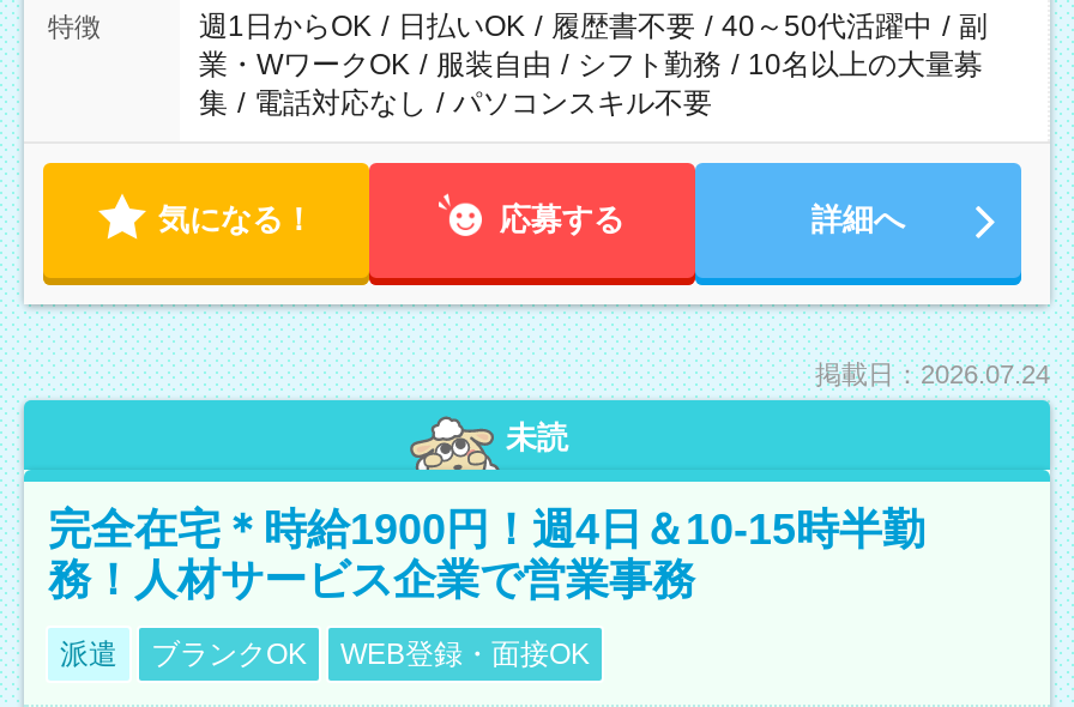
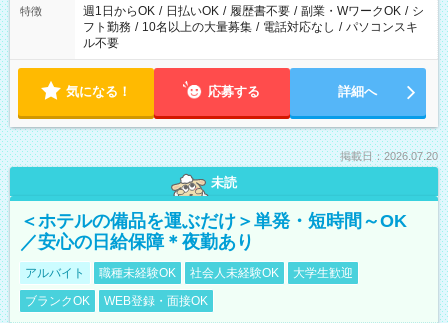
[199,10,988,120] 週1日からOK / 日払いOK / 履歴書不要 / 40～50代活躍中 / 副 | 業・WワークOK / 服装自由 / シフト勤務 / 10名以上の大量募 | 集 / 電話対応なし / パソコンスキル不要 -> [83,4,424,50] 週1日からOK / 日払いOK / 履歴書不要 / 副業・WワークOK / シ | フト勤務 / 10名以上の大量募集 / 電話対応なし / パソコンスキ | ル不要
[815,359,1050,388] 掲載日：2026.07.24 -> [340,150,438,162] 掲載日：2026.07.20
[48,506,925,604] 完全在宅＊時給1900円！週4日＆10-15時半勤 | 務！人材サービス企業で営業事務 -> [20,211,407,252] ＜ホテルの備品を運ぶだけ＞単発・短時間～OK | ／安心の日給保障＊夜勤あり
[60,637,117,671] 派遣 -> [25,266,353,280] アルバイト | 職種未経験OK | 社会人未経験OK | 大学生歓迎

